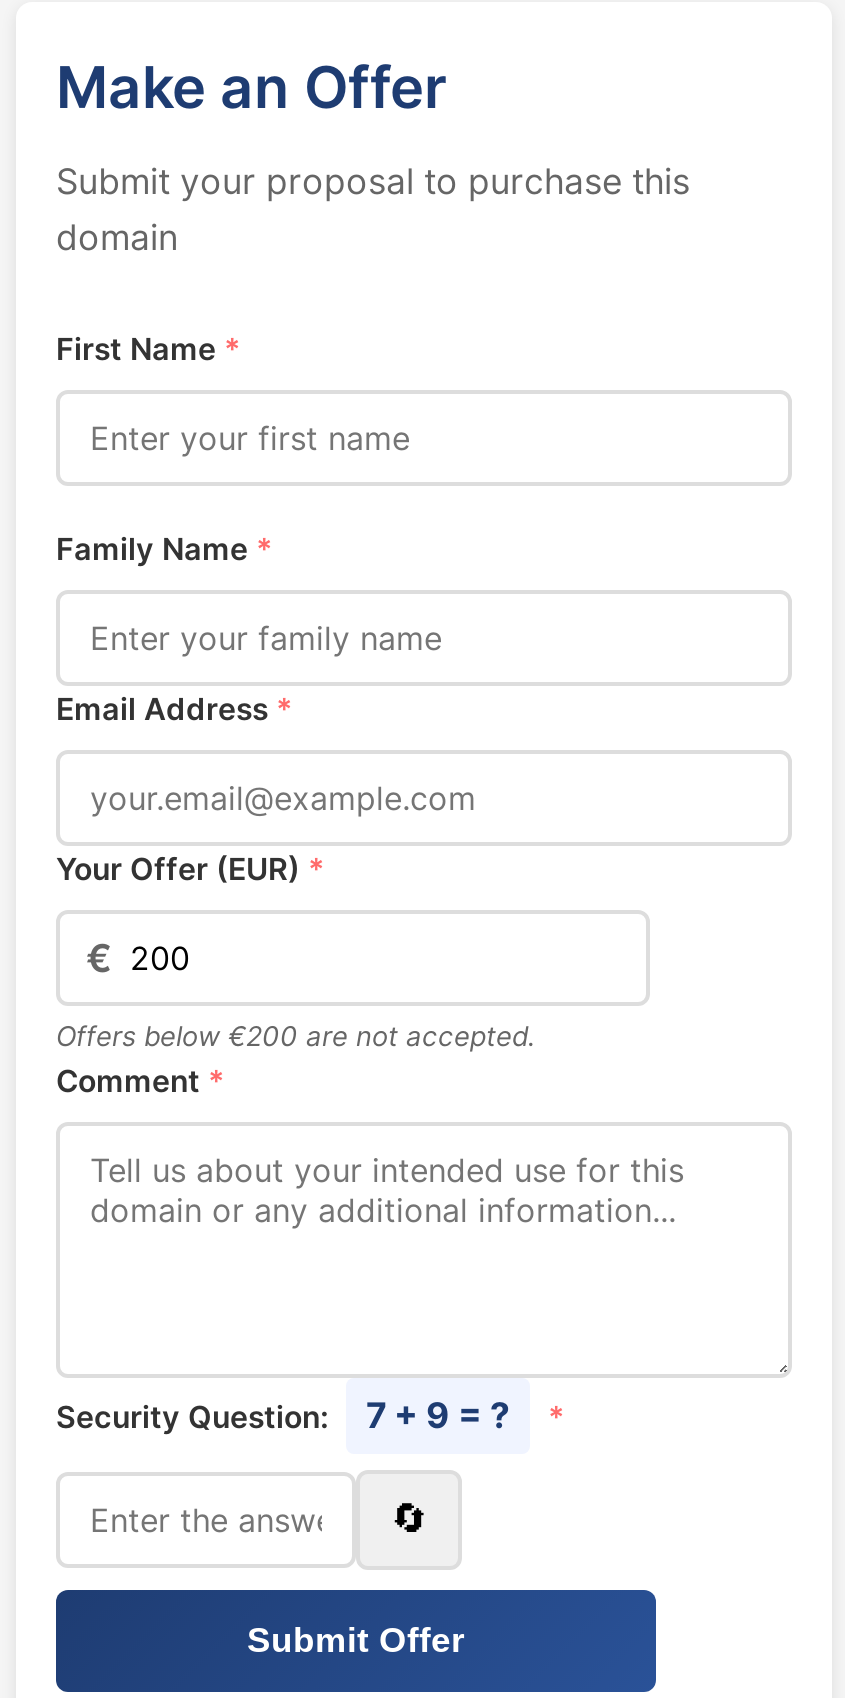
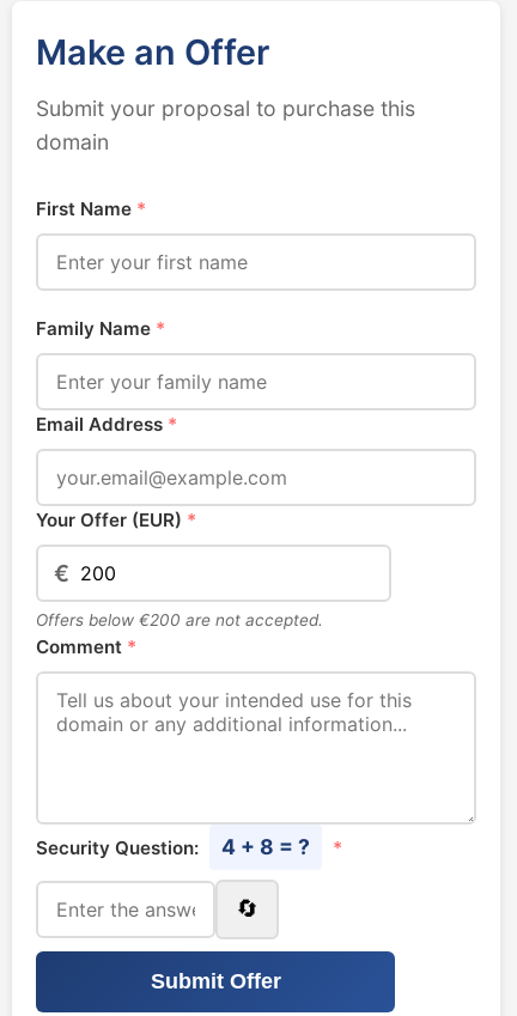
[366,1394,510,1436] 7 + 9 = ? -> [221,834,310,859] 4 + 8 = ?

